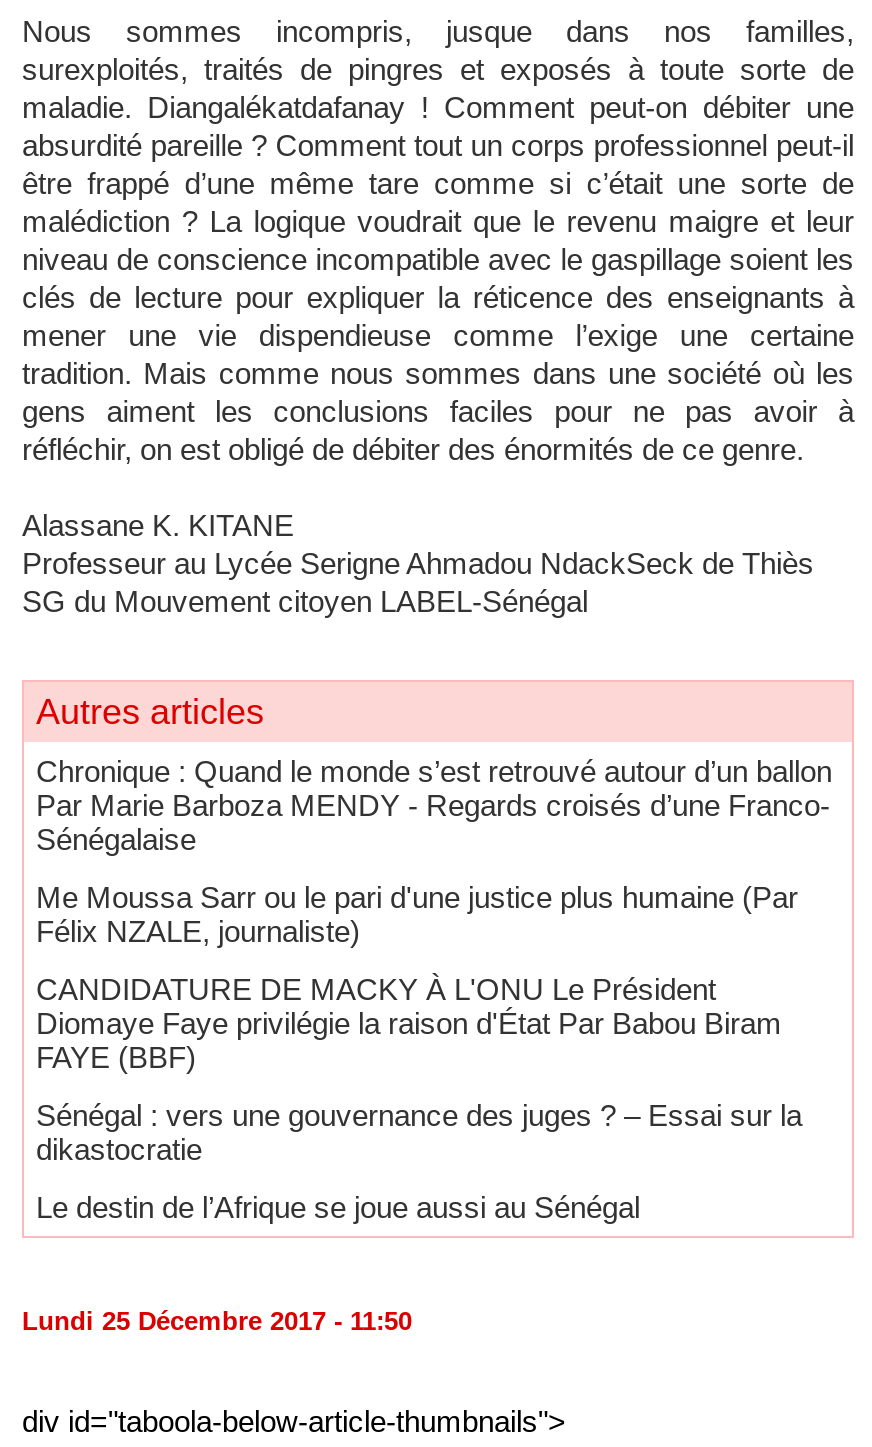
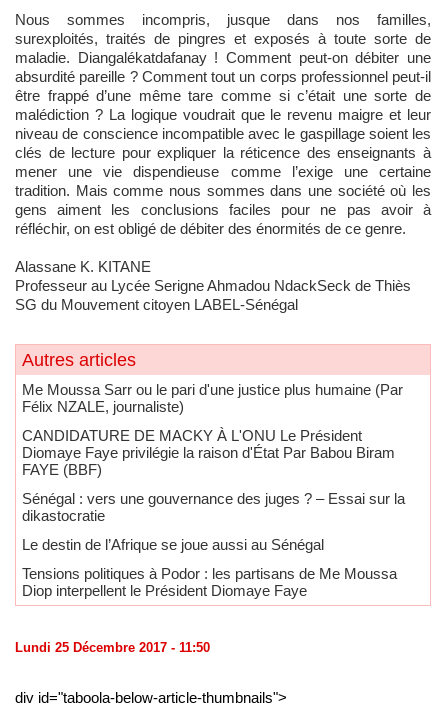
[36,753,832,855] Chronique : Quand le monde s’est retrouvé autour d’un ballon | Par Marie Barboza MENDY - Regards croisés d’une Franco- | Sénégalaise -> none
moved [36,879,802,1223] -> [22,380,405,552]: Me Moussa Sarr ou le pari d'une justice plus humaine (Par | Félix NZALE, journaliste) | CANDIDATURE DE MACKY À L'ONU Le Président | Diomaye Faye privilégie la raison d'État Par Babou Biram | FAYE (BBF) | Sénégal : vers une gouvernance des juges ? – Essai sur la | dikastocratie | Le destin de l’Afrique se joue aussi au Sénégal
none -> [22,564,397,598] Tensions politiques à Podor : les partisans de Me Moussa | Diop interpellent le Président Diomaye Faye

